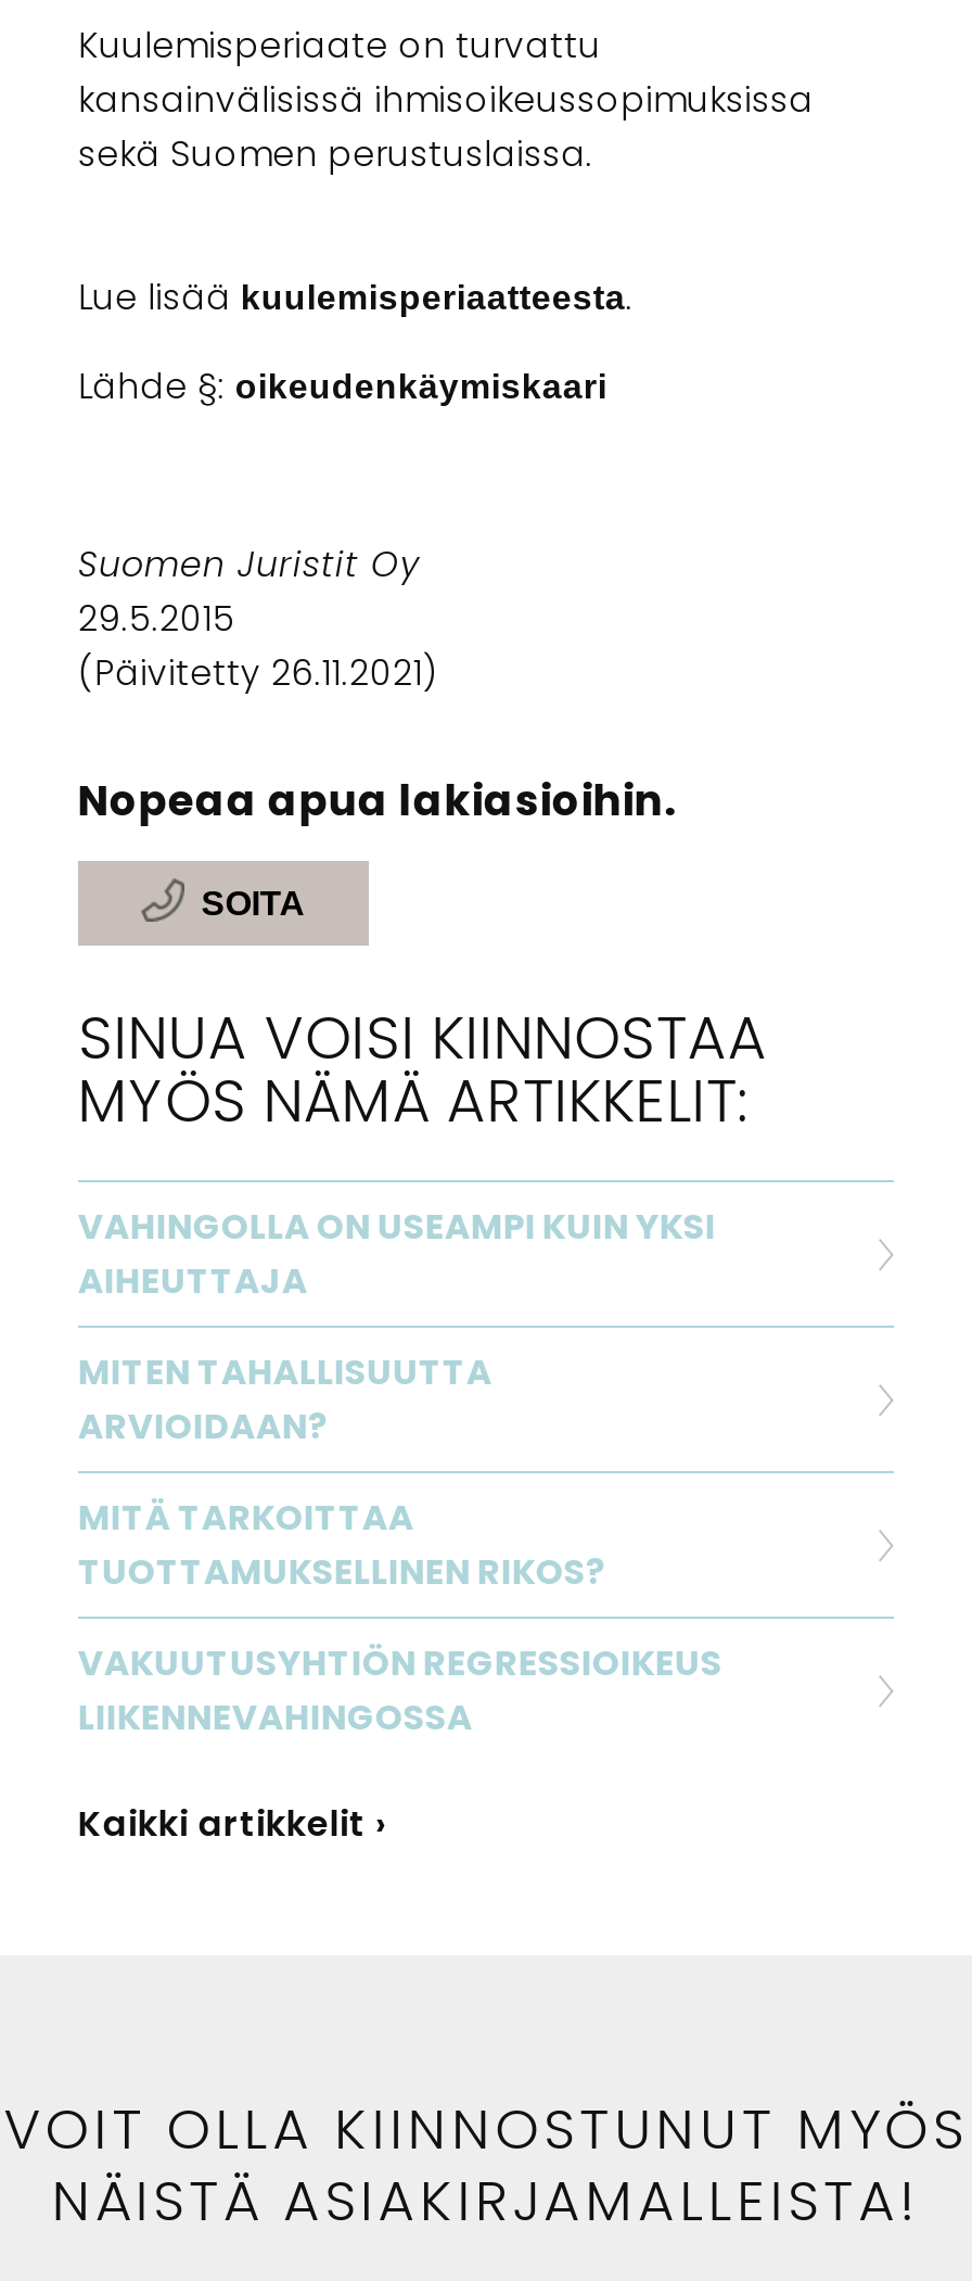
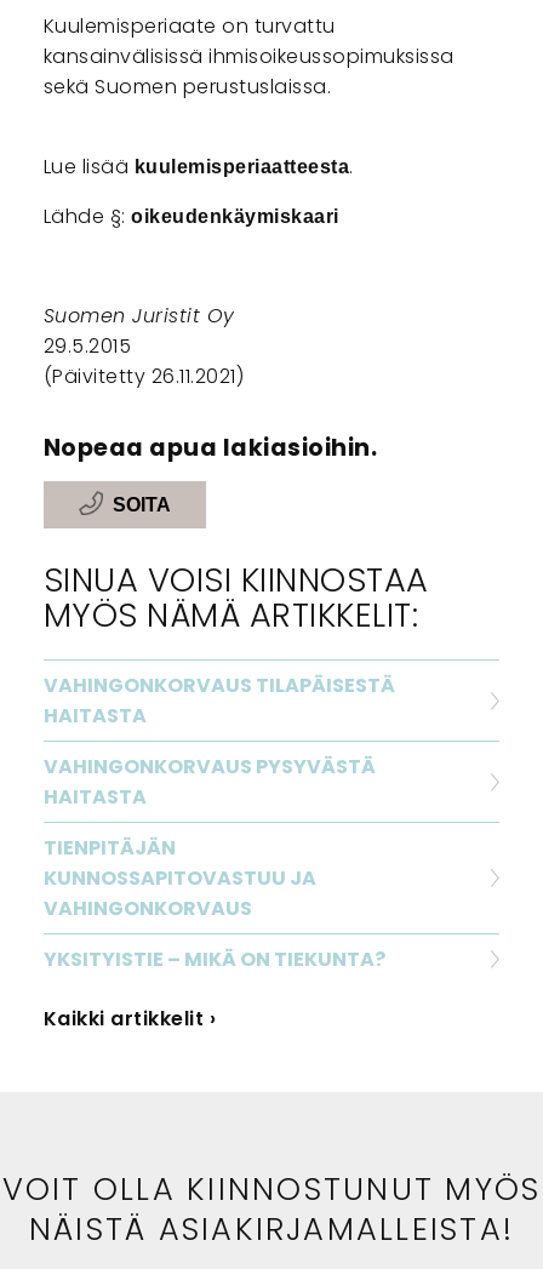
[78,1201,716,1305] VAHINGOLLA ON USEAMPI KUIN YKSI | AIHEUTTAJA -> [44,671,395,729] VAHINGONKORVAUS TILAPÄISESTÄ | HAITASTA
[78,1346,492,1451] MITEN TAHALLISUUTTA | ARVIOIDAAN? -> [44,752,376,810] VAHINGONKORVAUS PYSYVÄSTÄ | HAITASTA
[78,1492,605,1596] MITÄ TARKOITTAA | TUOTTAMUKSELLINEN RIKOS? -> [44,833,316,922] TIENPITÄJÄN | KUNNOSSAPITOVASTUU JA | VAHINGONKORVAUS
[78,1637,722,1742] VAKUUTUSYHTIÖN REGRESSIOIKEUS | LIIKENNEVAHINGOSSA -> [44,945,385,973] YKSITYISTIE – MIKÄ ON TIEKUNTA?

